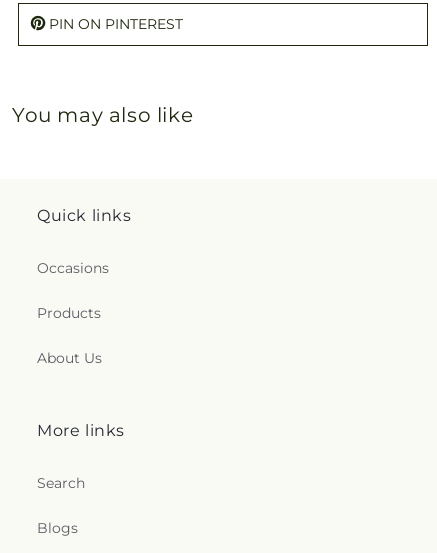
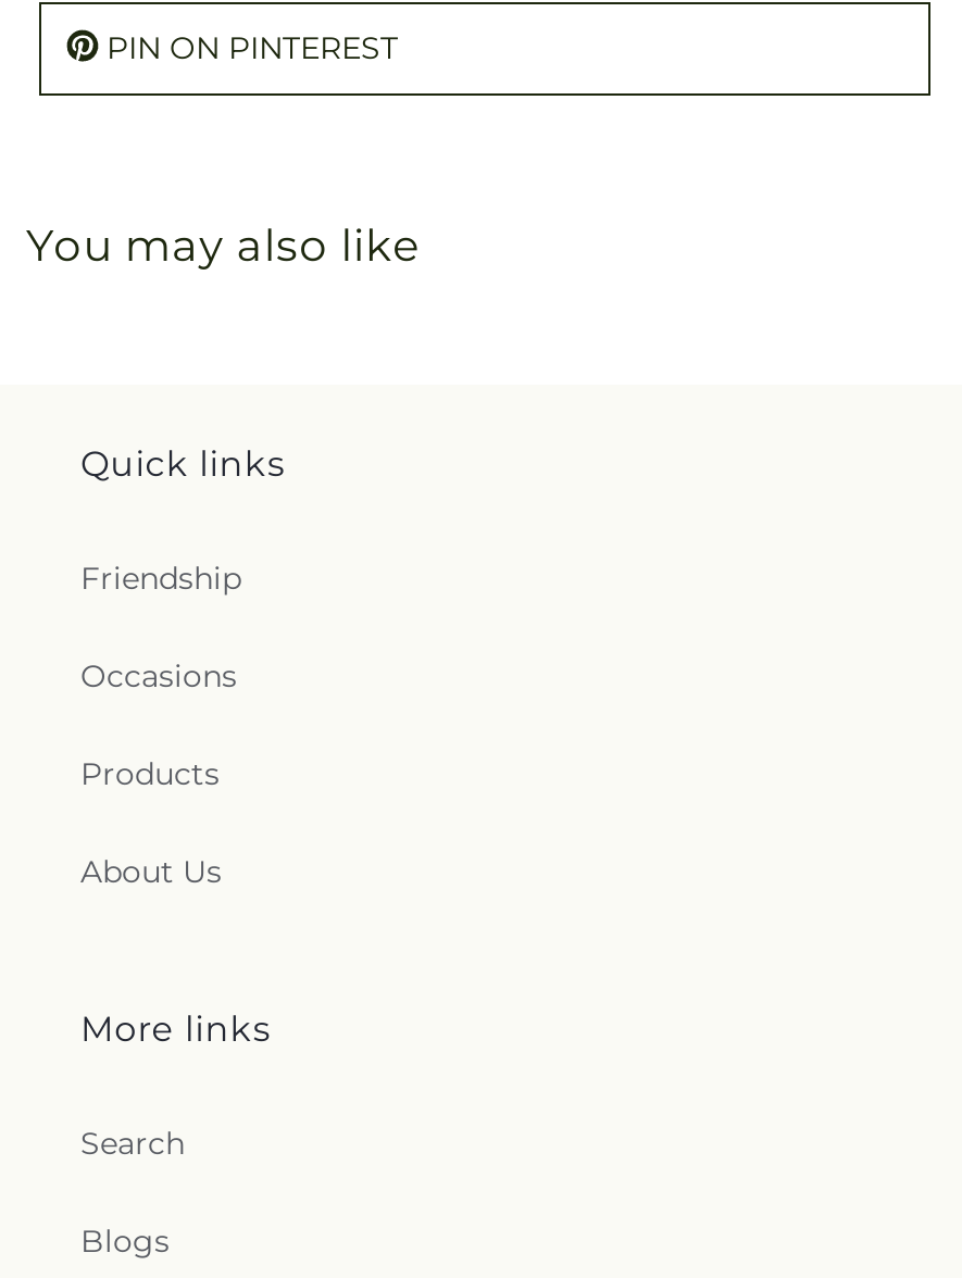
none -> [80,559,241,598] Friendship

